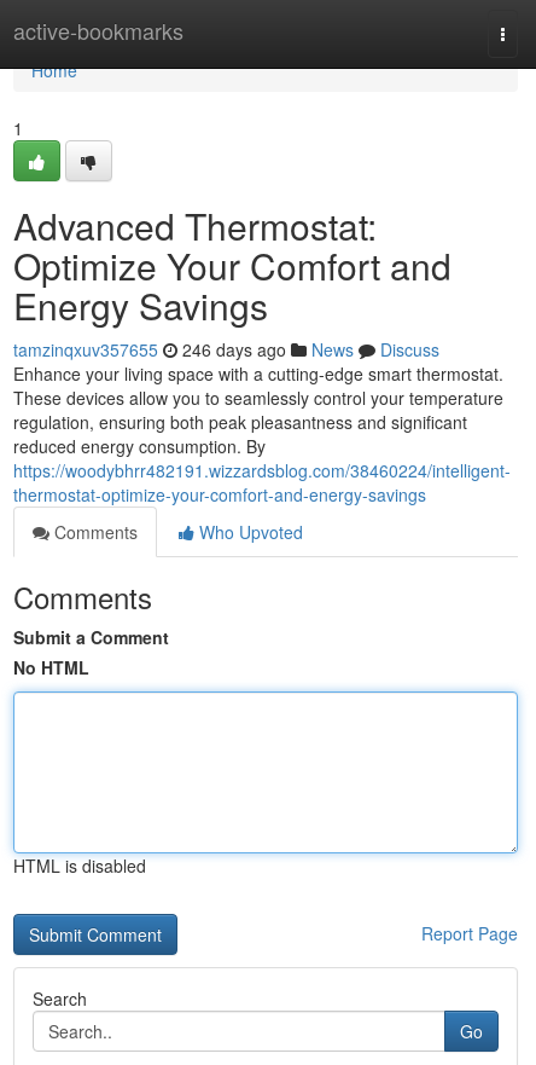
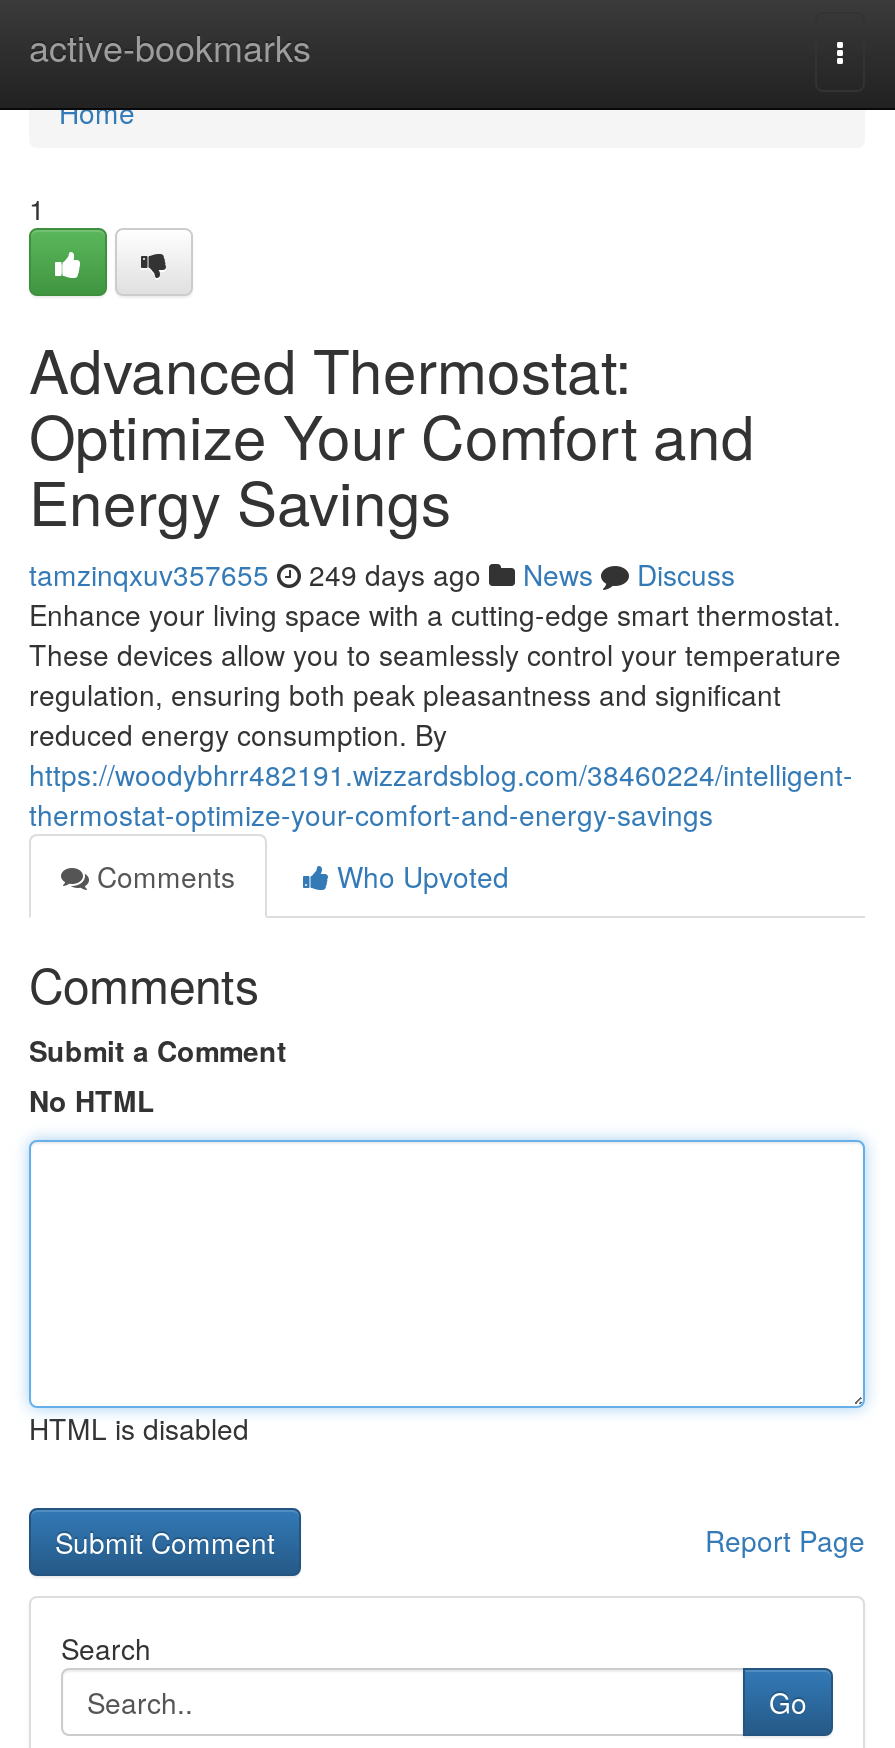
[13,337,439,361] tamzinqxuv357655 246 days ago News Discuss -> [29,554,735,594] tamzinqxuv357655 249 days ago News Discuss

